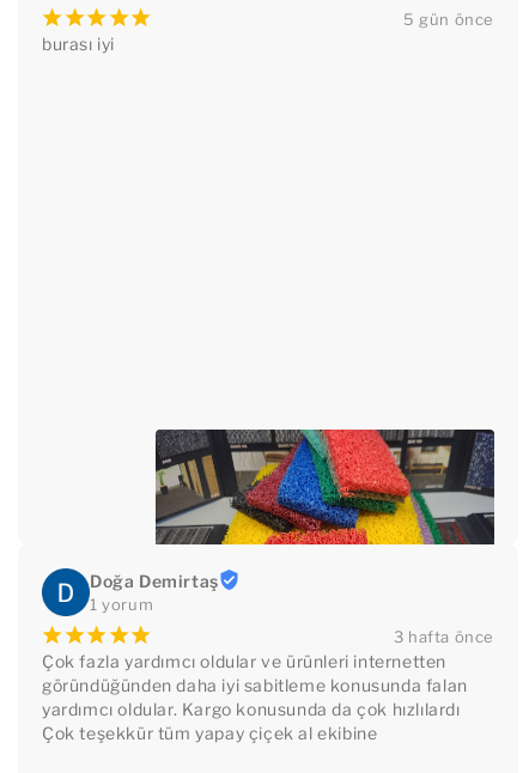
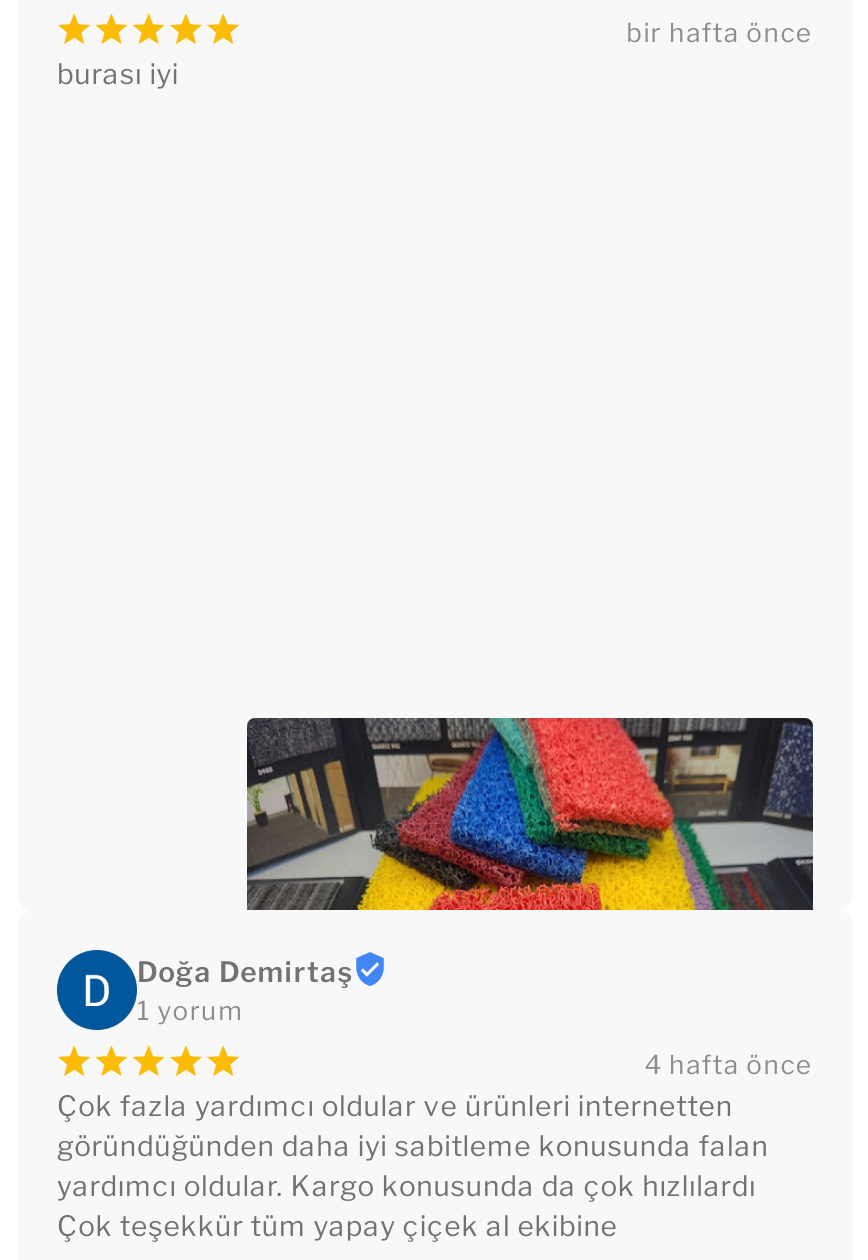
[403,10,494,29] 5 gün önce -> [626,16,813,48] bir hafta önce
[394,627,494,646] 3 hafta önce -> [645,1048,813,1080] 4 hafta önce

